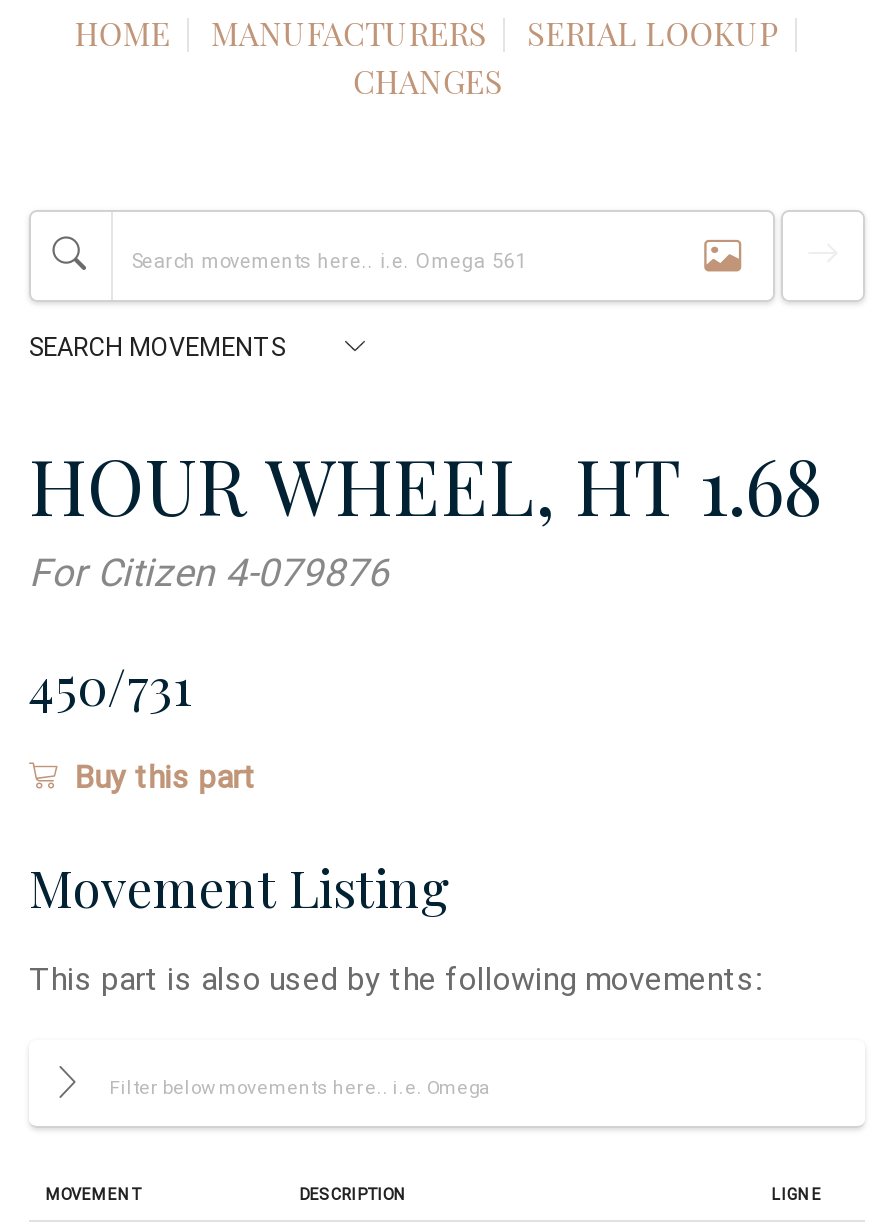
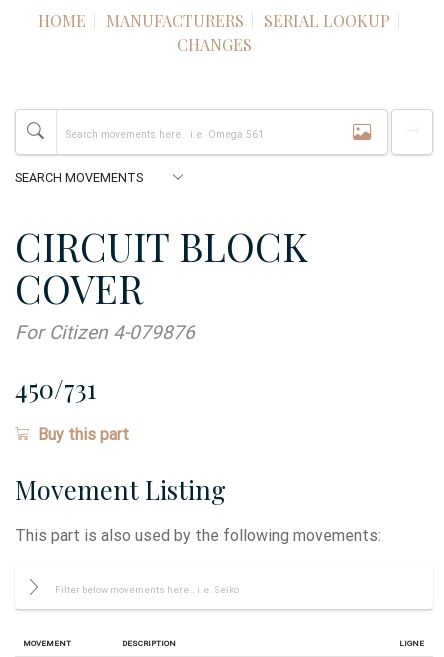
[29,432,823,536] HOUR WHEEL, HT 1.68 -> [15,220,308,314] CIRCUIT BLOCK | COVER

